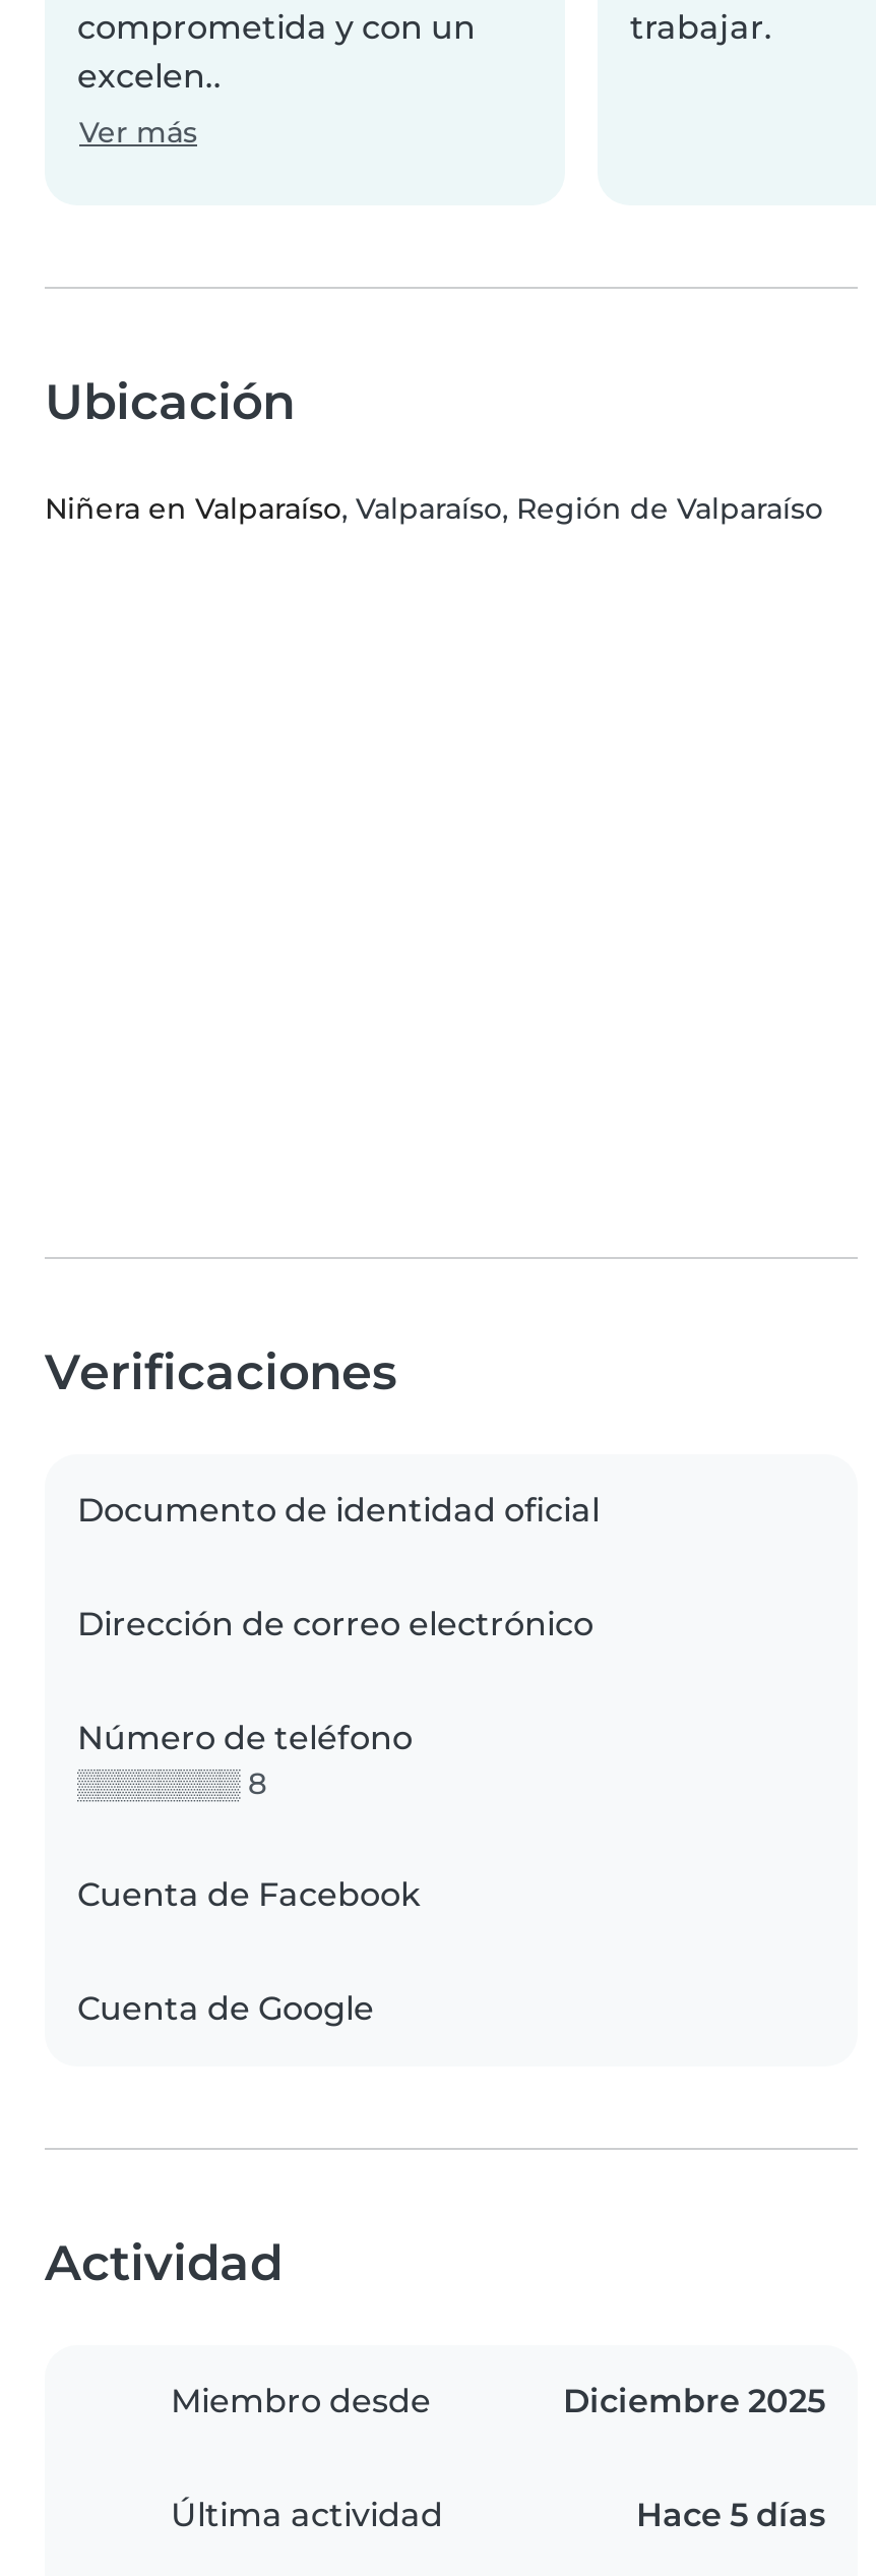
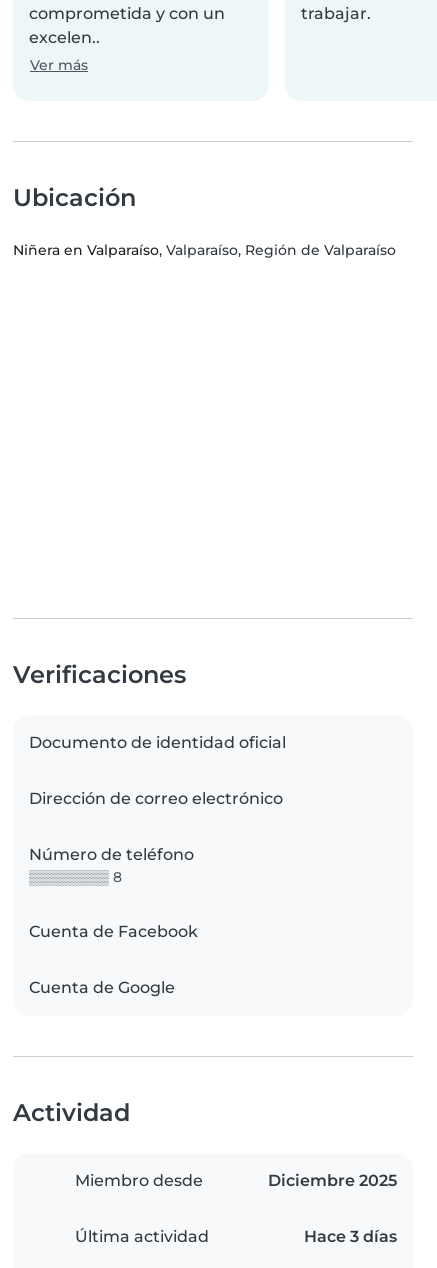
[636,2496,825,2535] Hace 5 días -> [304,1227,397,1246] Hace 3 días

